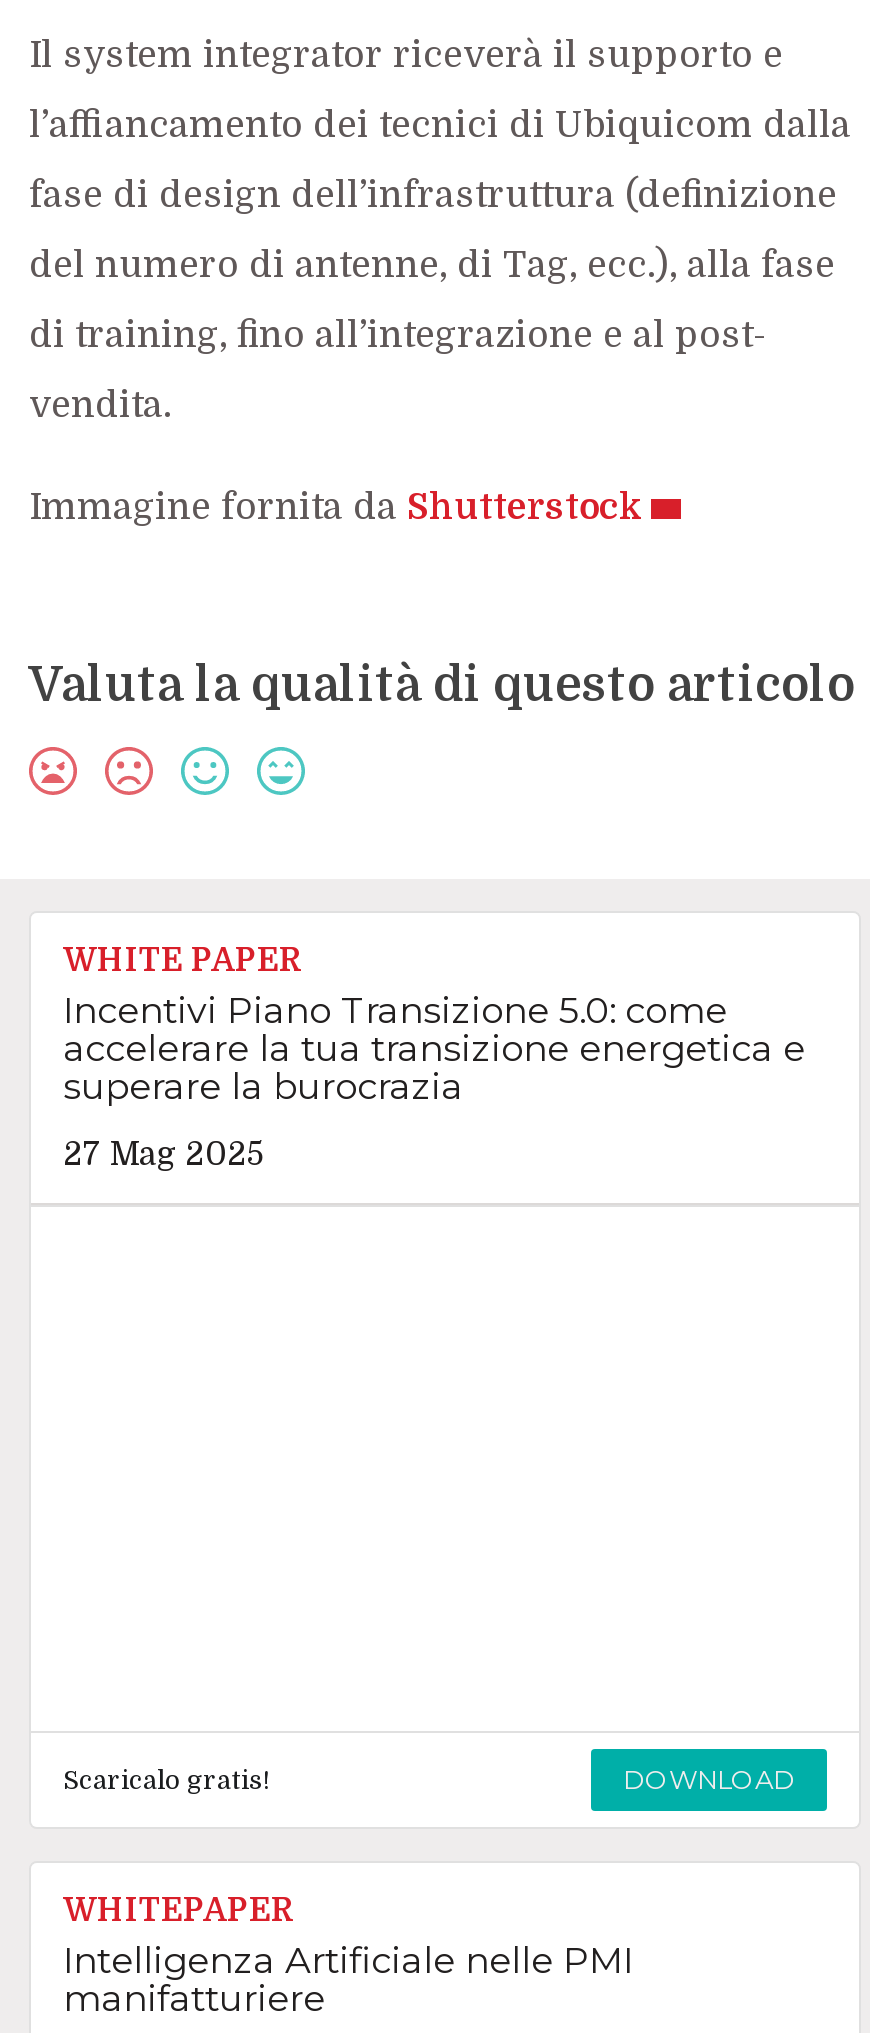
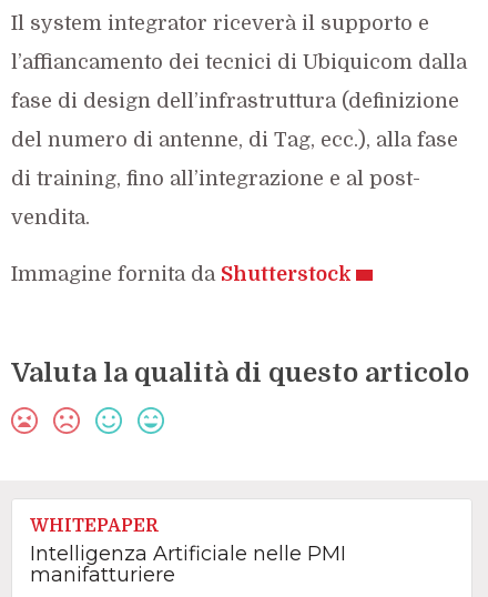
[63,943,805,1173] WHITE PAPER | Incentivi Piano Transizione 5.0: come | accelerare la tua transizione energetica e | superare la burocrazia | 27 Mag 2025 -> none
[63,1763,795,1795] Scaricalo gratis! | DOWNLOAD -> none

